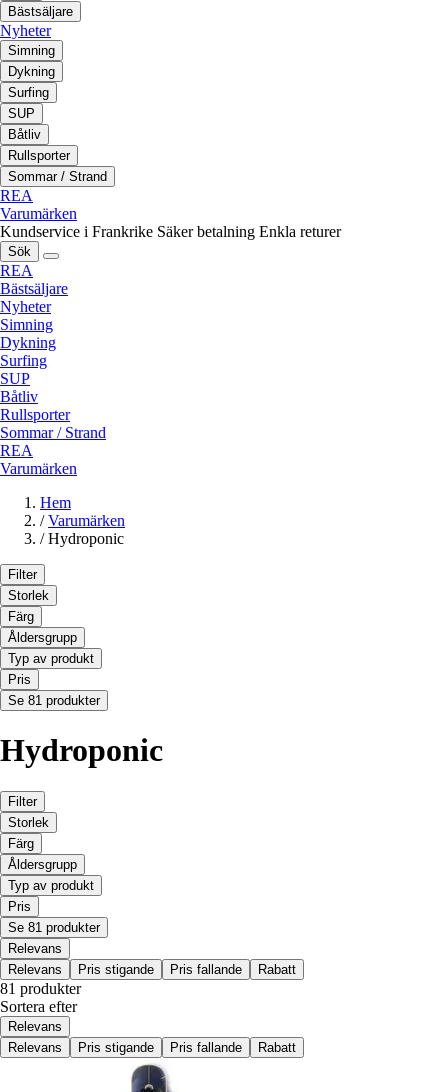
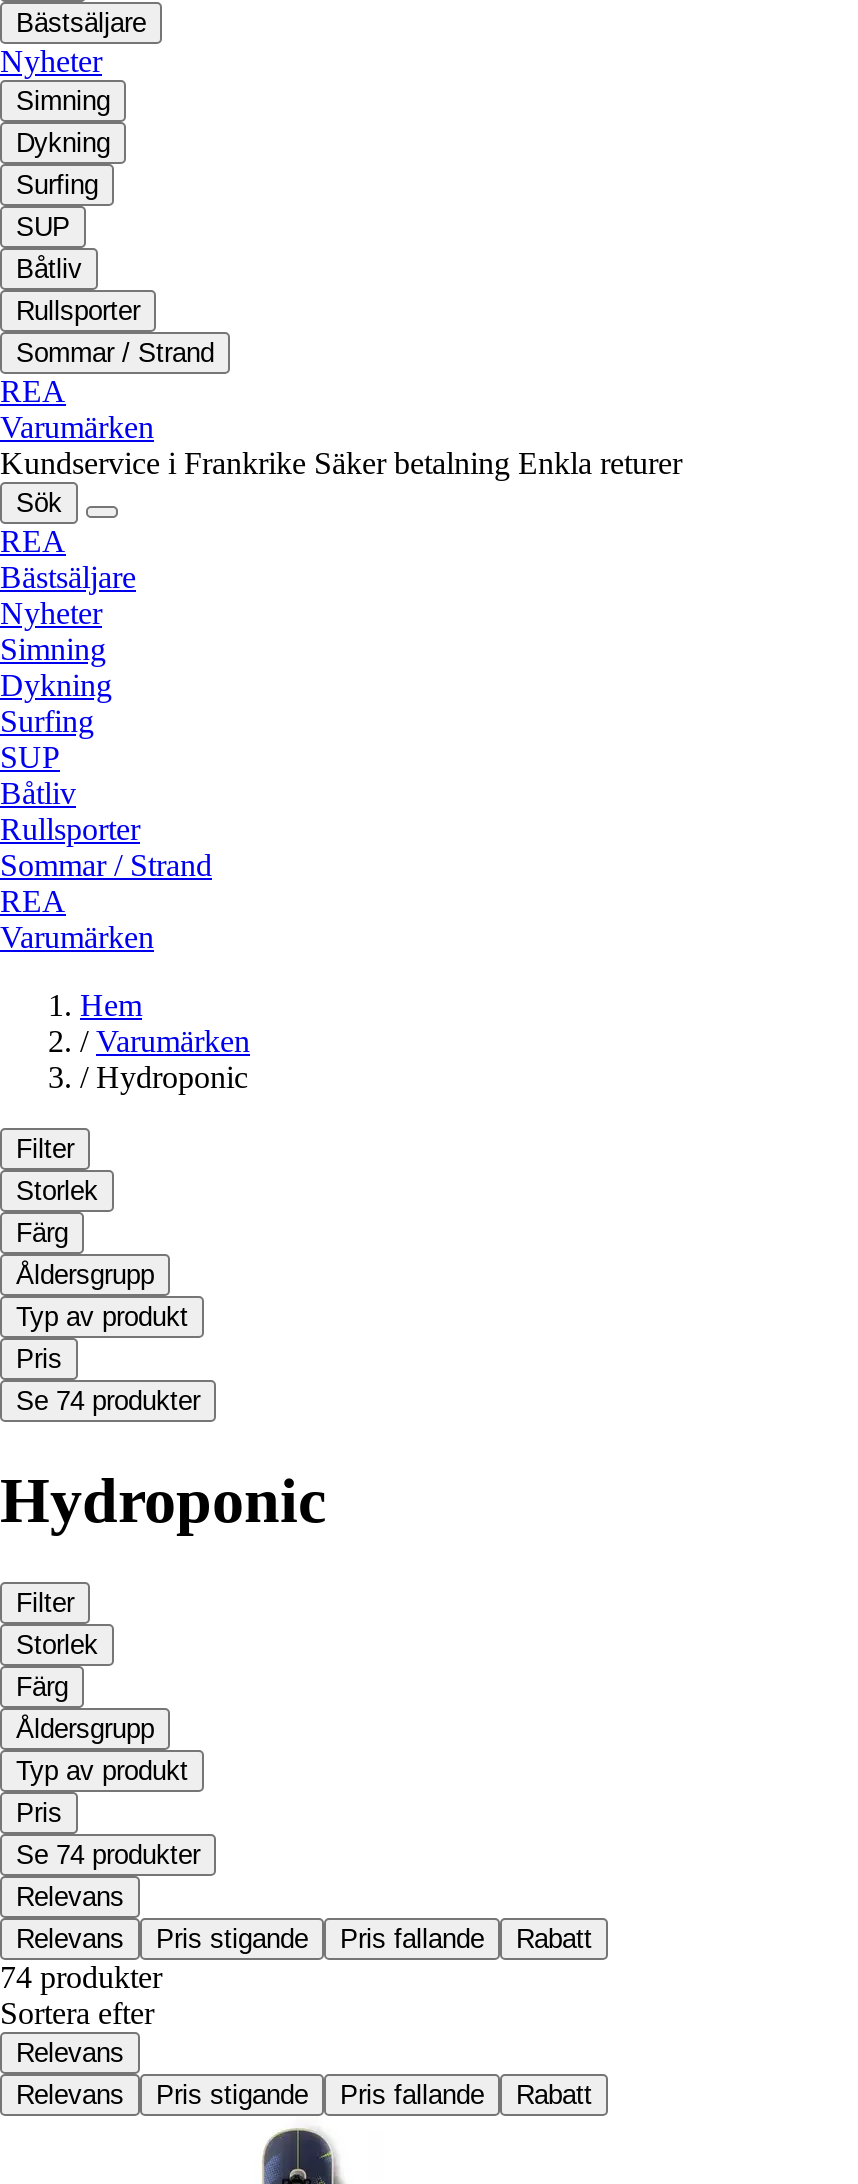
[8,693,100,708] Se 81 produkter -> [16,1386,200,1416] Se 74 produkter
[8,920,100,935] Se 81 produkter -> [16,1839,200,1869] Se 74 produkter
[0,980,81,997] 81 produkter -> [0,1959,162,1993] 74 produkter

